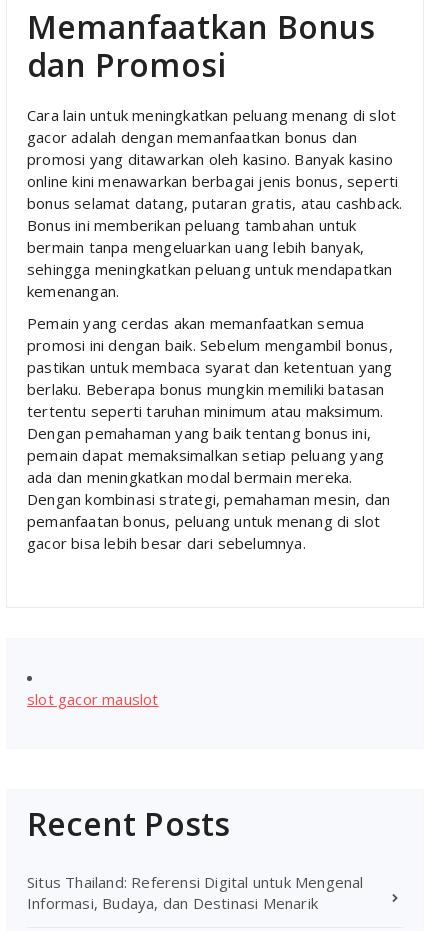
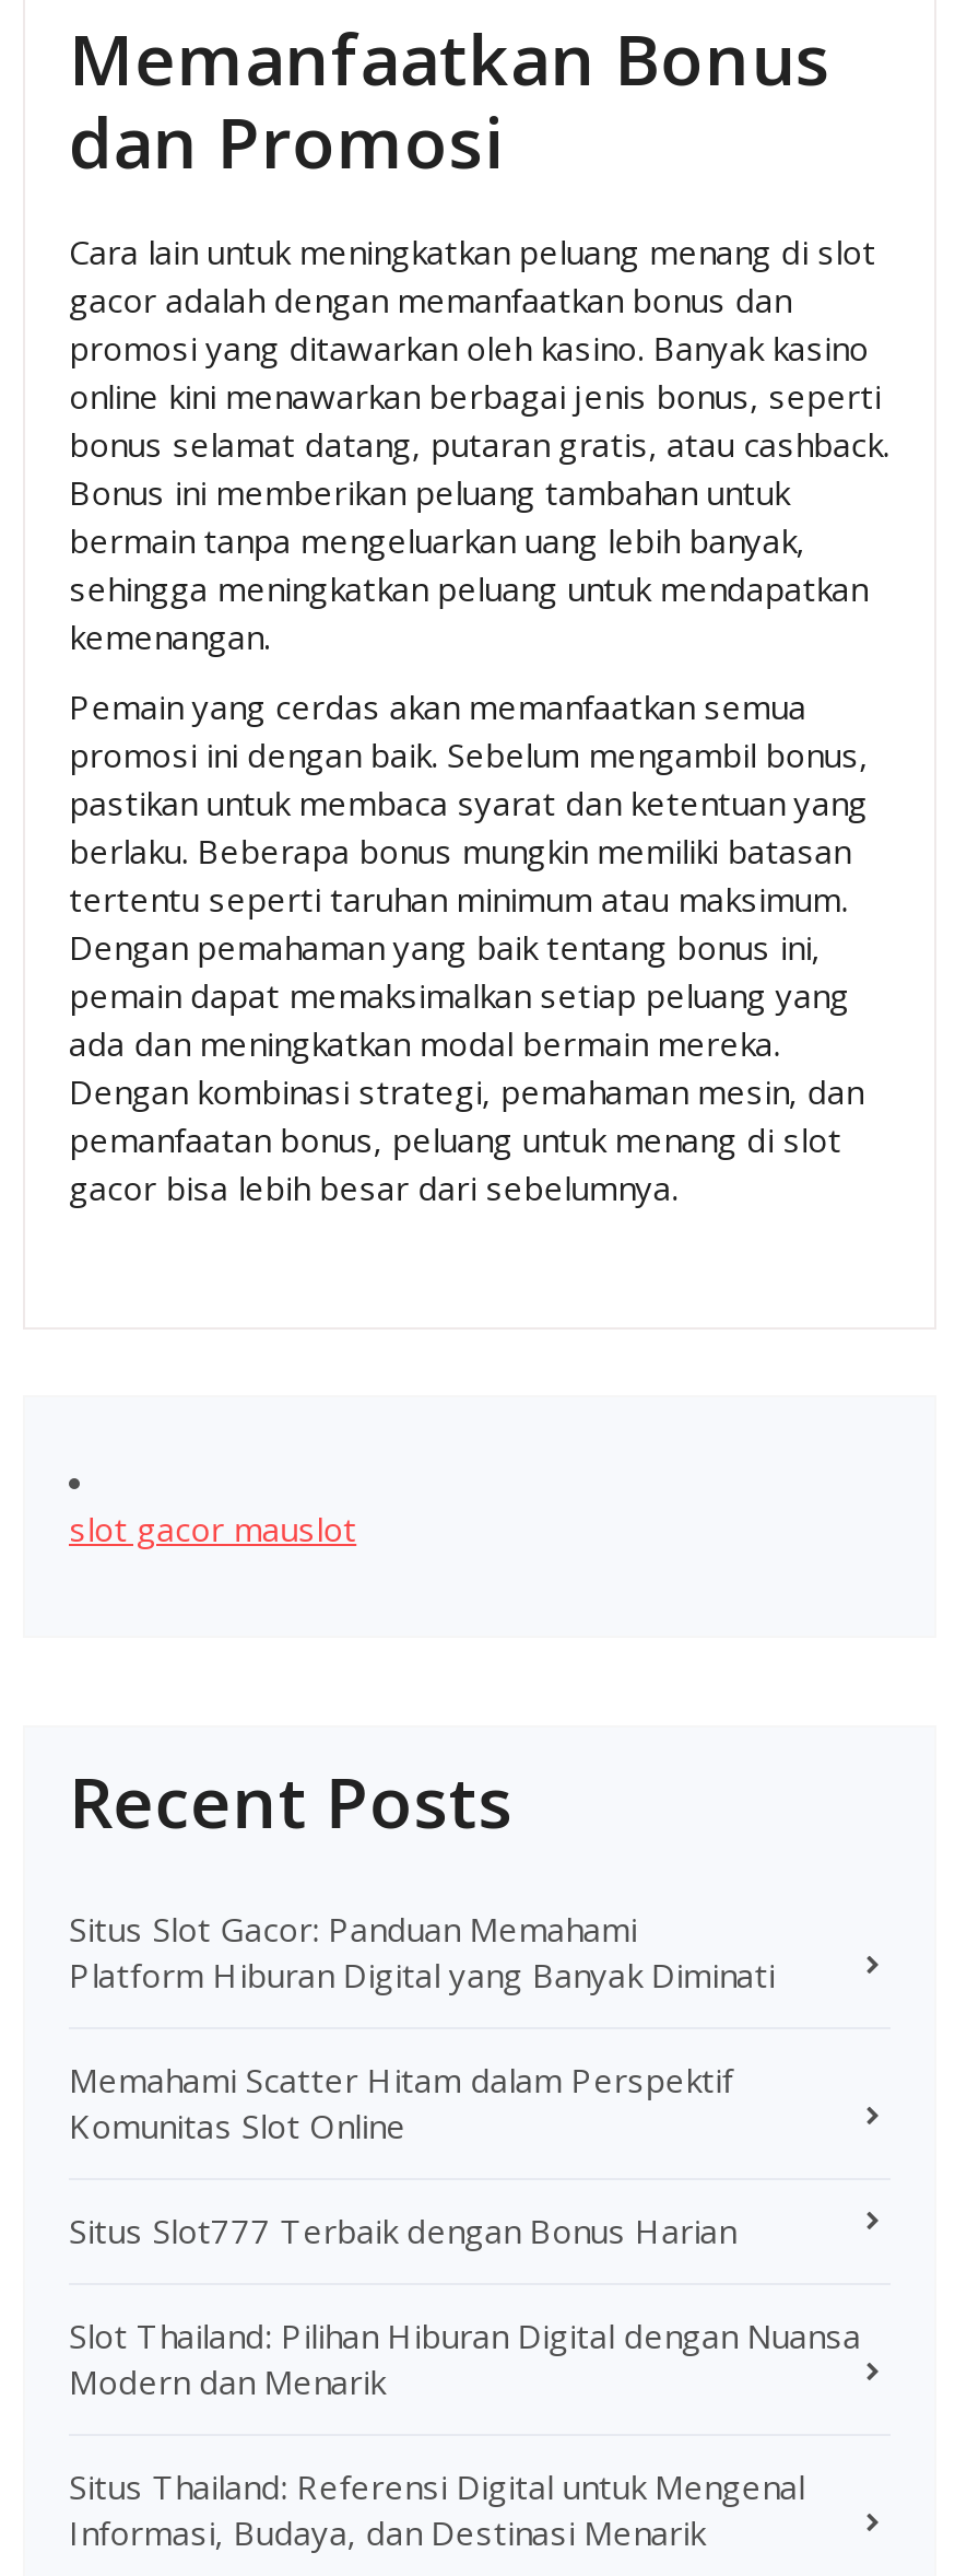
none -> [69,1906,861,2402] Situs Slot Gacor: Panduan Memahami | Platform Hiburan Digital yang Banyak Diminati | Memahami Scatter Hitam dalam Perspektif | Komunitas Slot Online | Situs Slot777 Terbaik dengan Bonus Harian | Slot Thailand: Pilihan Hiburan Digital dengan Nuansa | Modern dan Menarik

